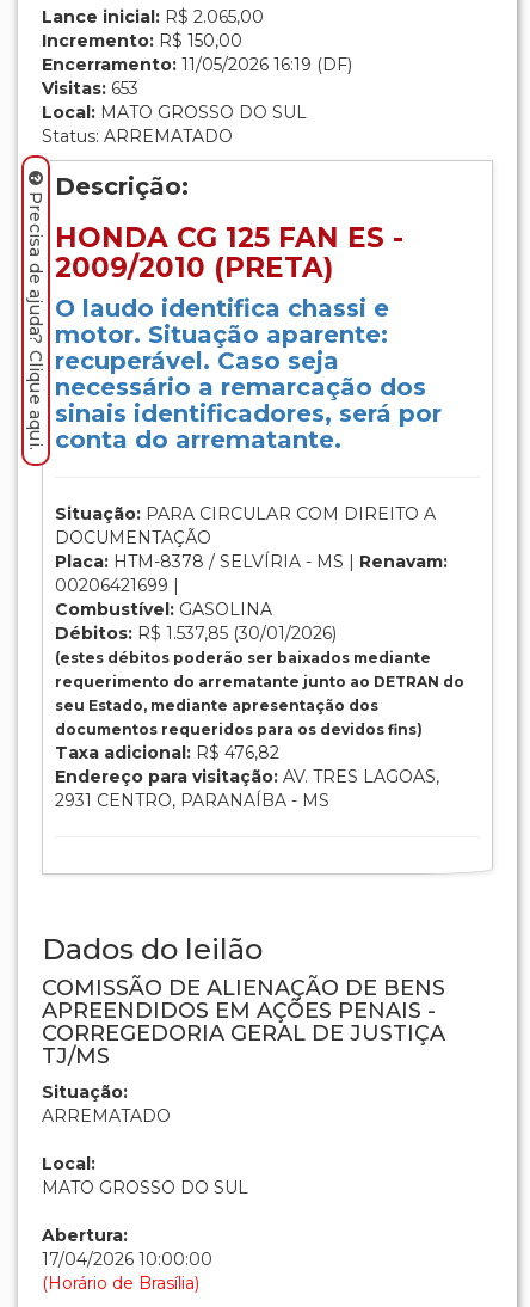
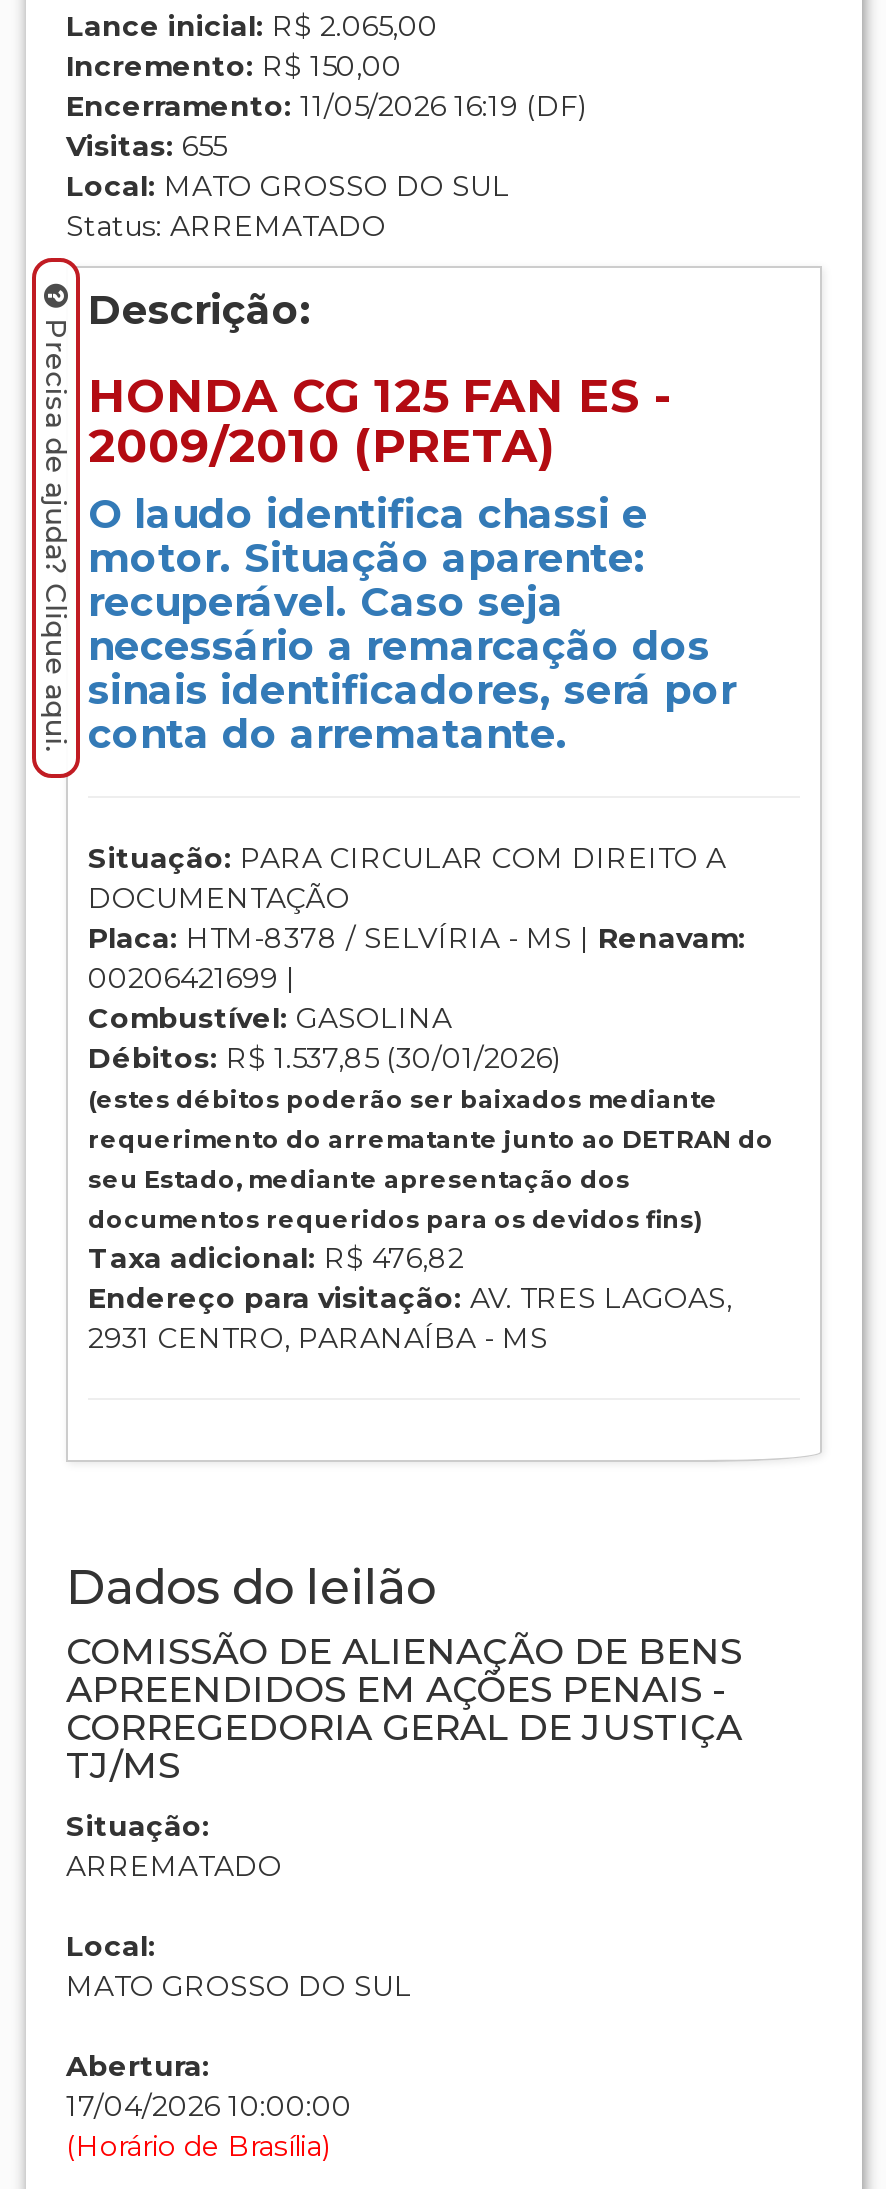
[42,78,138,100] Visitas: 653 -> [66,129,226,165] Visitas: 655

